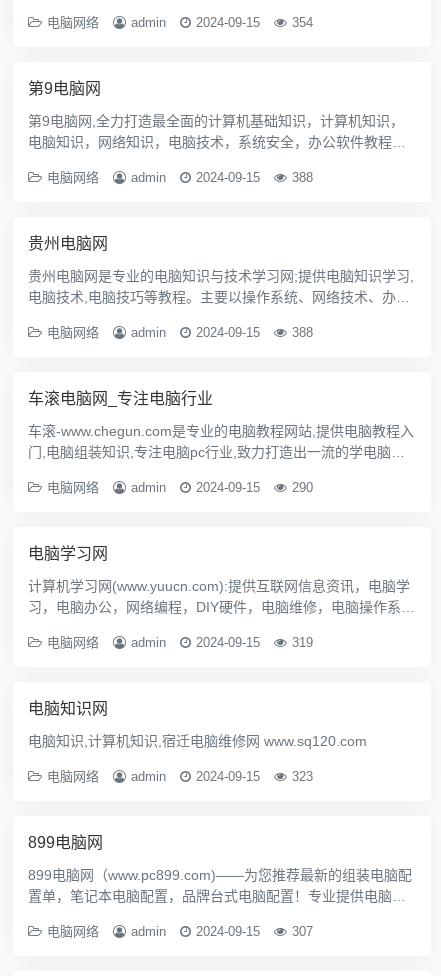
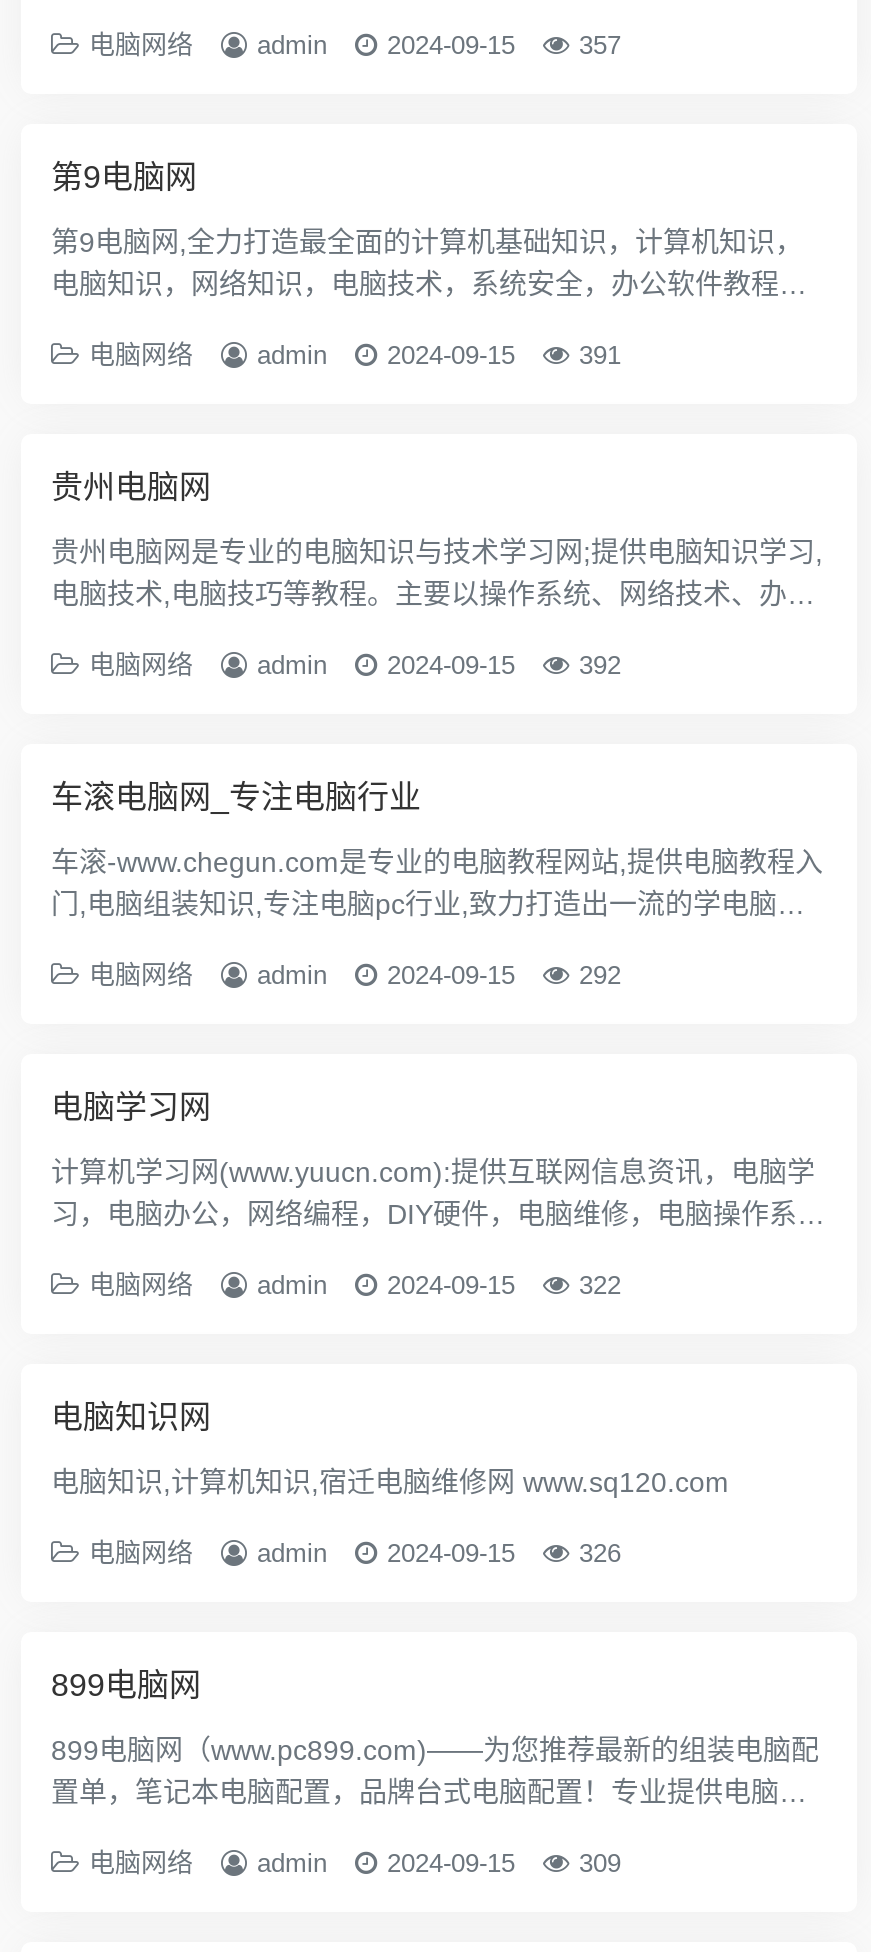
[292,15,313,30] 354 -> [579,30,621,60] 357
[292,170,313,185] 388 -> [579,340,621,370] 391
[292,325,313,340] 388 -> [579,650,621,680] 392
[292,480,313,495] 290 -> [579,960,621,990] 292
[292,635,313,650] 319 -> [579,1270,621,1300] 322
[292,769,313,784] 323 -> [579,1538,621,1568] 326
[292,924,313,939] 307 -> [579,1848,621,1878] 309

